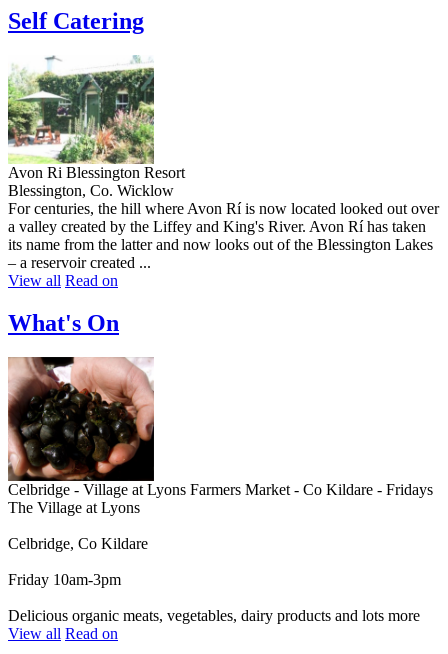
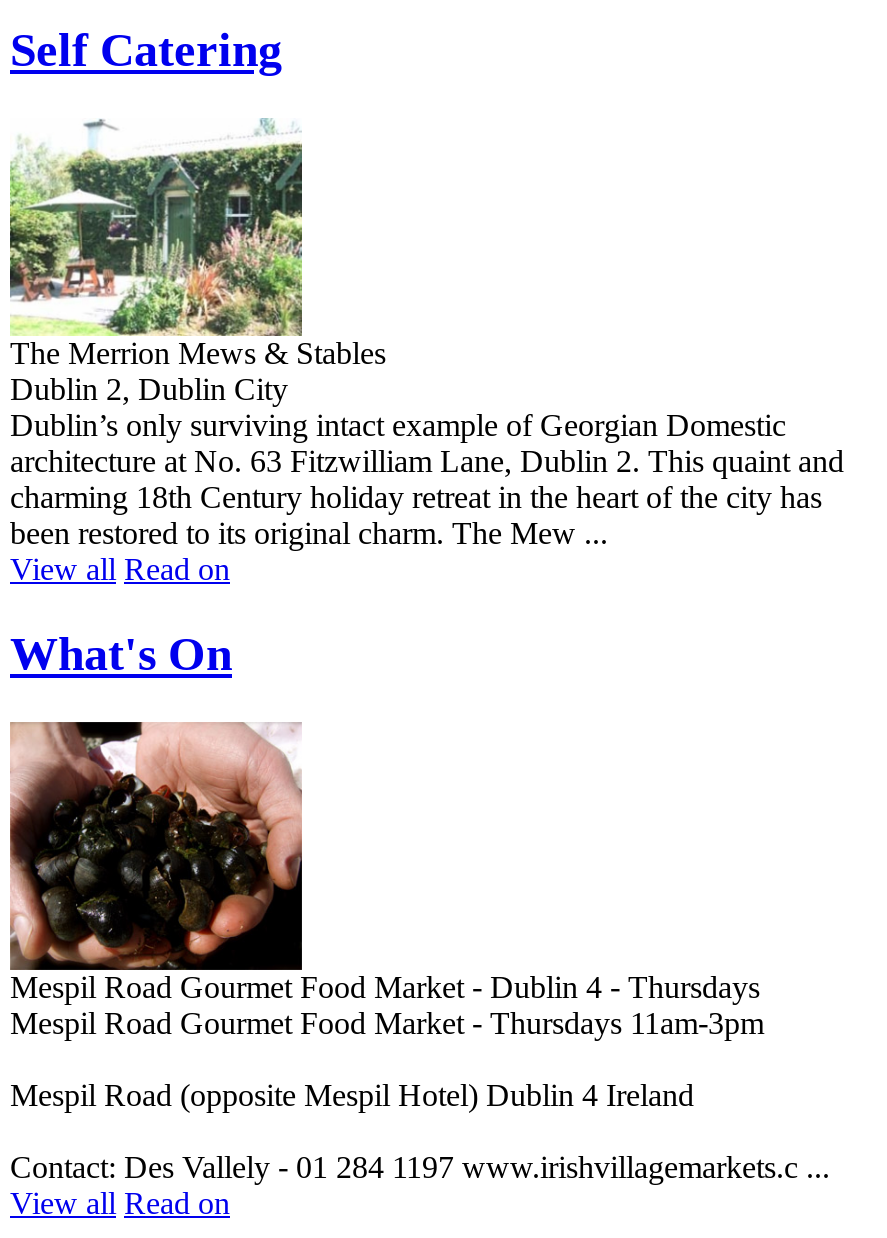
[8,164,439,271] Avon Ri Blessington Resort | Blessington, Co. Wicklow | For centuries, the hill where Avon Rí is now located looked out over | a valley created by the Liffey and King's River. Avon Rí has taken | its name from the latter and now looks out of the Blessington Lakes | – a reservoir created ... -> [10,337,844,551] The Merrion Mews & Stables | Dublin 2, Dublin City | Dublin’s only surviving intact example of Georgian Domestic | architecture at No. 63 Fitzwilliam Lane, Dublin 2. This quaint and | charming 18th Century holiday retreat in the heart of the city has | been restored to its original charm. The Mew ...
[8,481,433,624] Celbridge - Village at Lyons Farmers Market - Co Kildare - Fridays | The Village at Lyons | Celbridge, Co Kildare | Friday 10am-3pm | Delicious organic meats, vegetables, dairy products and lots more -> [10,970,830,1184] Mespil Road Gourmet Food Market - Dublin 4 - Thursdays | Mespil Road Gourmet Food Market - Thursdays 11am-3pm | Mespil Road (opposite Mespil Hotel) Dublin 4 Ireland | Contact: Des Vallely - 01 284 1197 www.irishvillagemarkets.c ...

